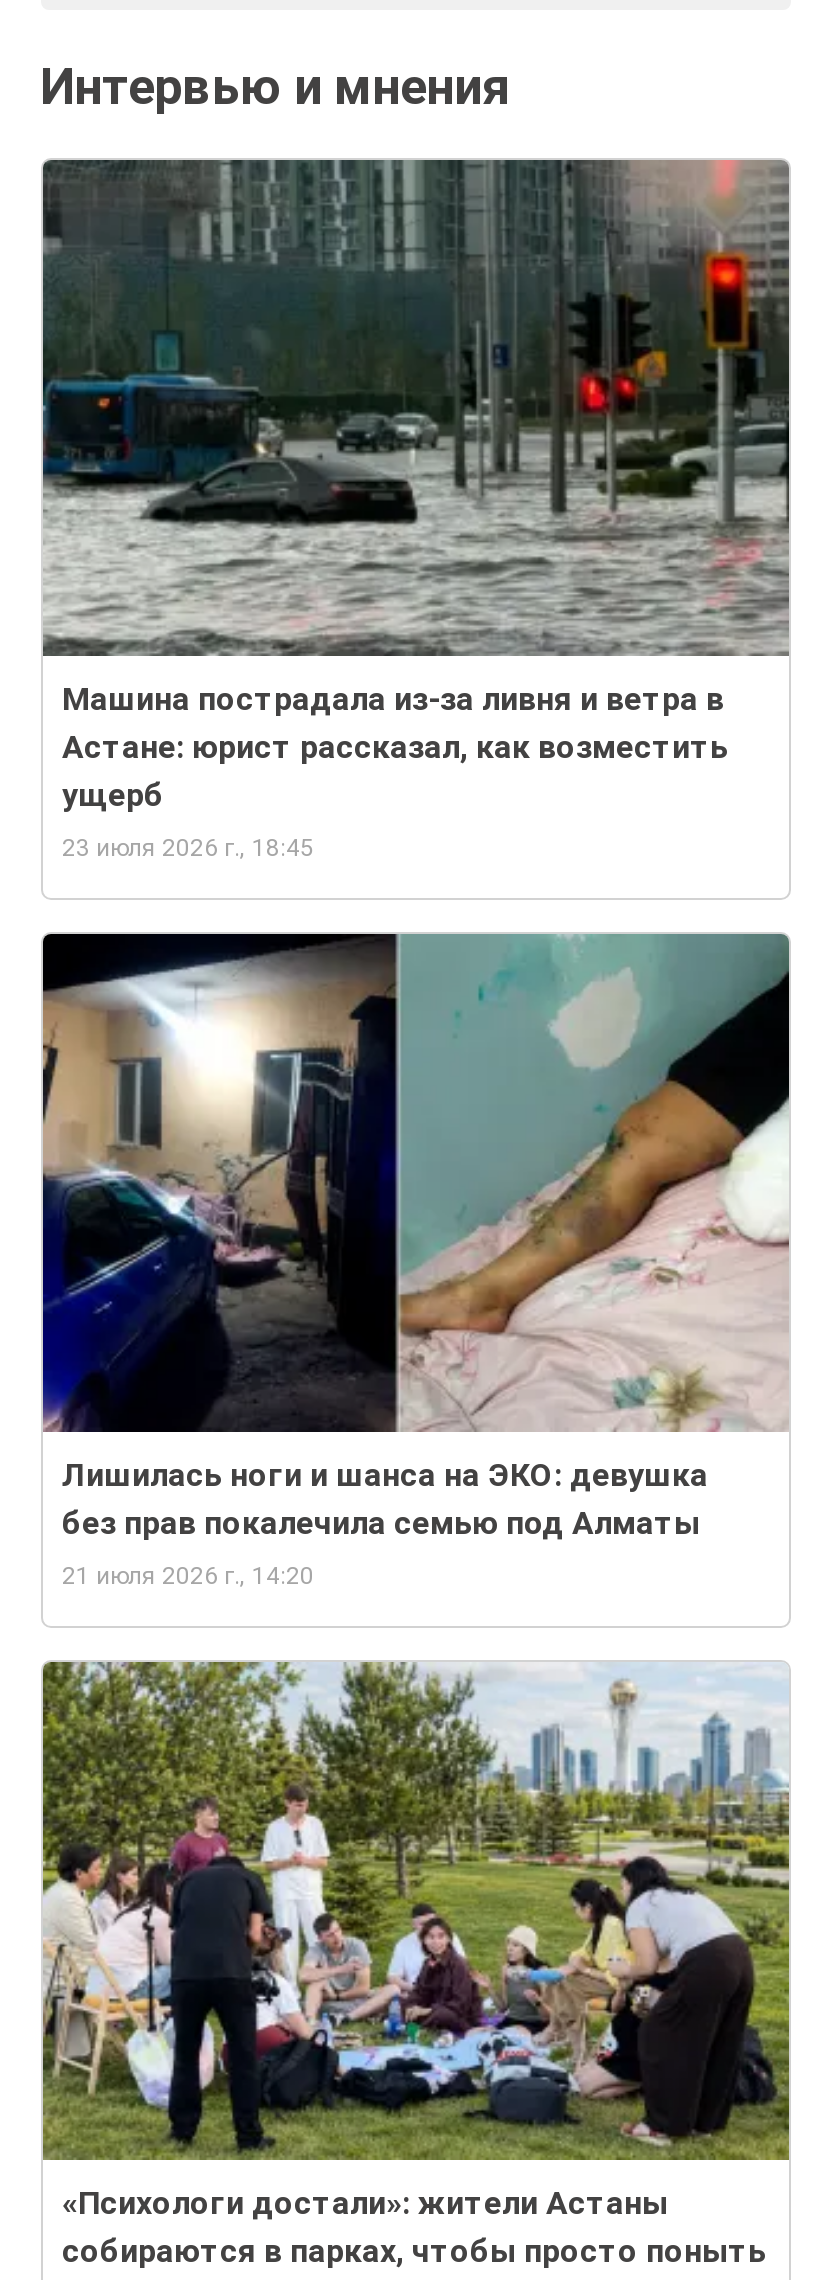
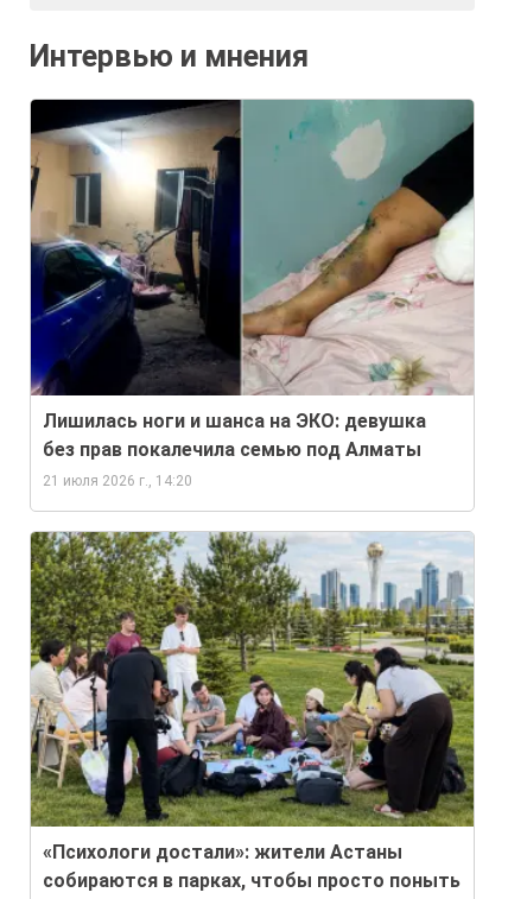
[41,159,791,862] [image] | Машина пострадала из-за ливня и ветра в | Астане: юрист рассказал, как возместить | ущерб | 23 июля 2026 г., 18:45 -> none

